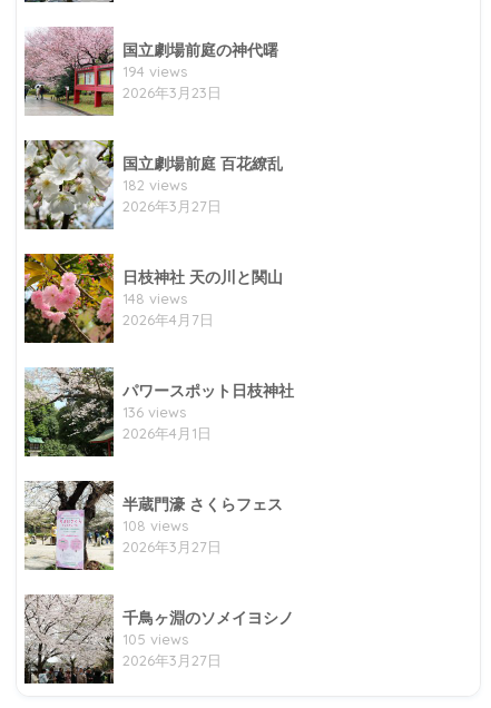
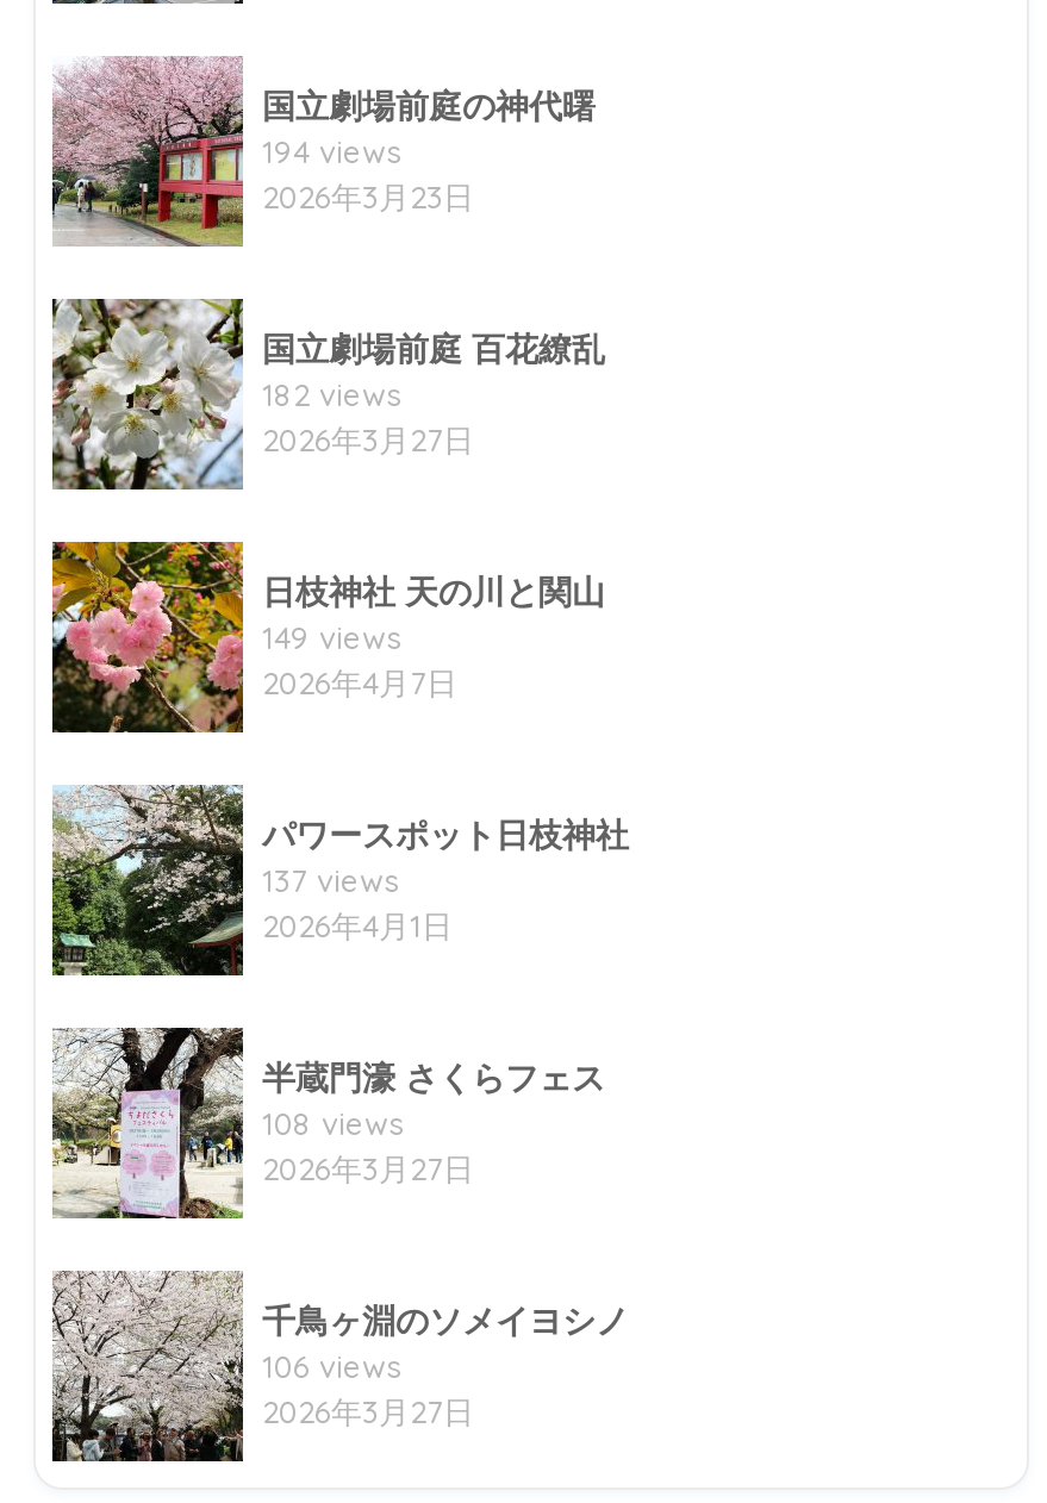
[122,289,187,307] 148 views -> [262,619,400,657] 149 views
[122,403,186,421] 136 views -> [262,862,398,900] 137 views
[122,630,188,648] 105 views -> [262,1348,400,1386] 106 views

